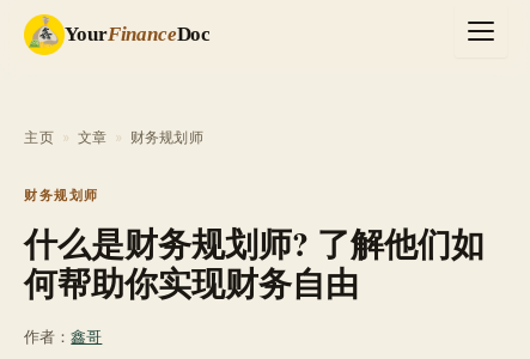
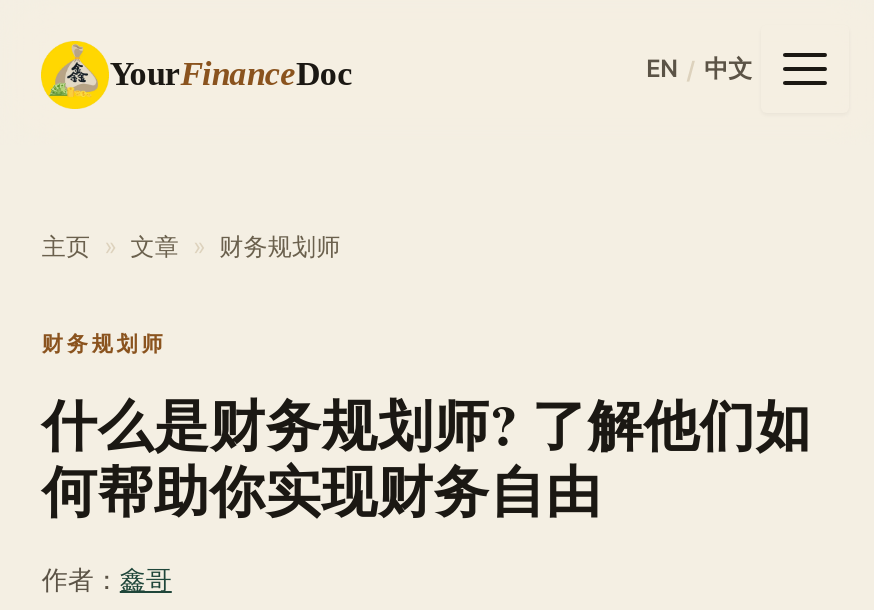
none -> [646,53,752,84] EN / 中文

